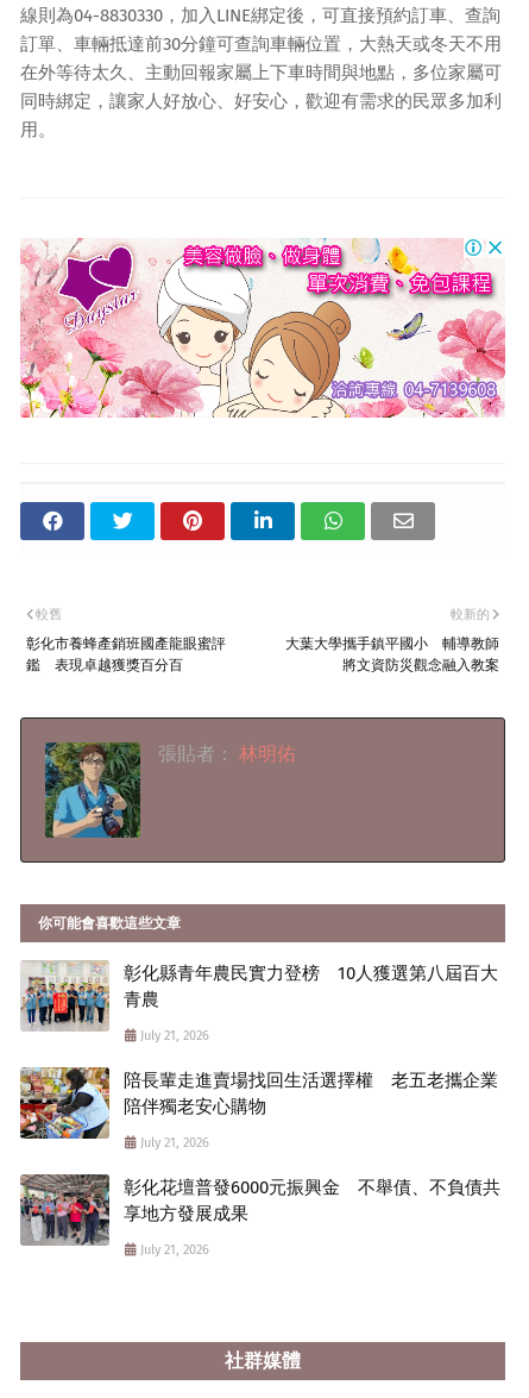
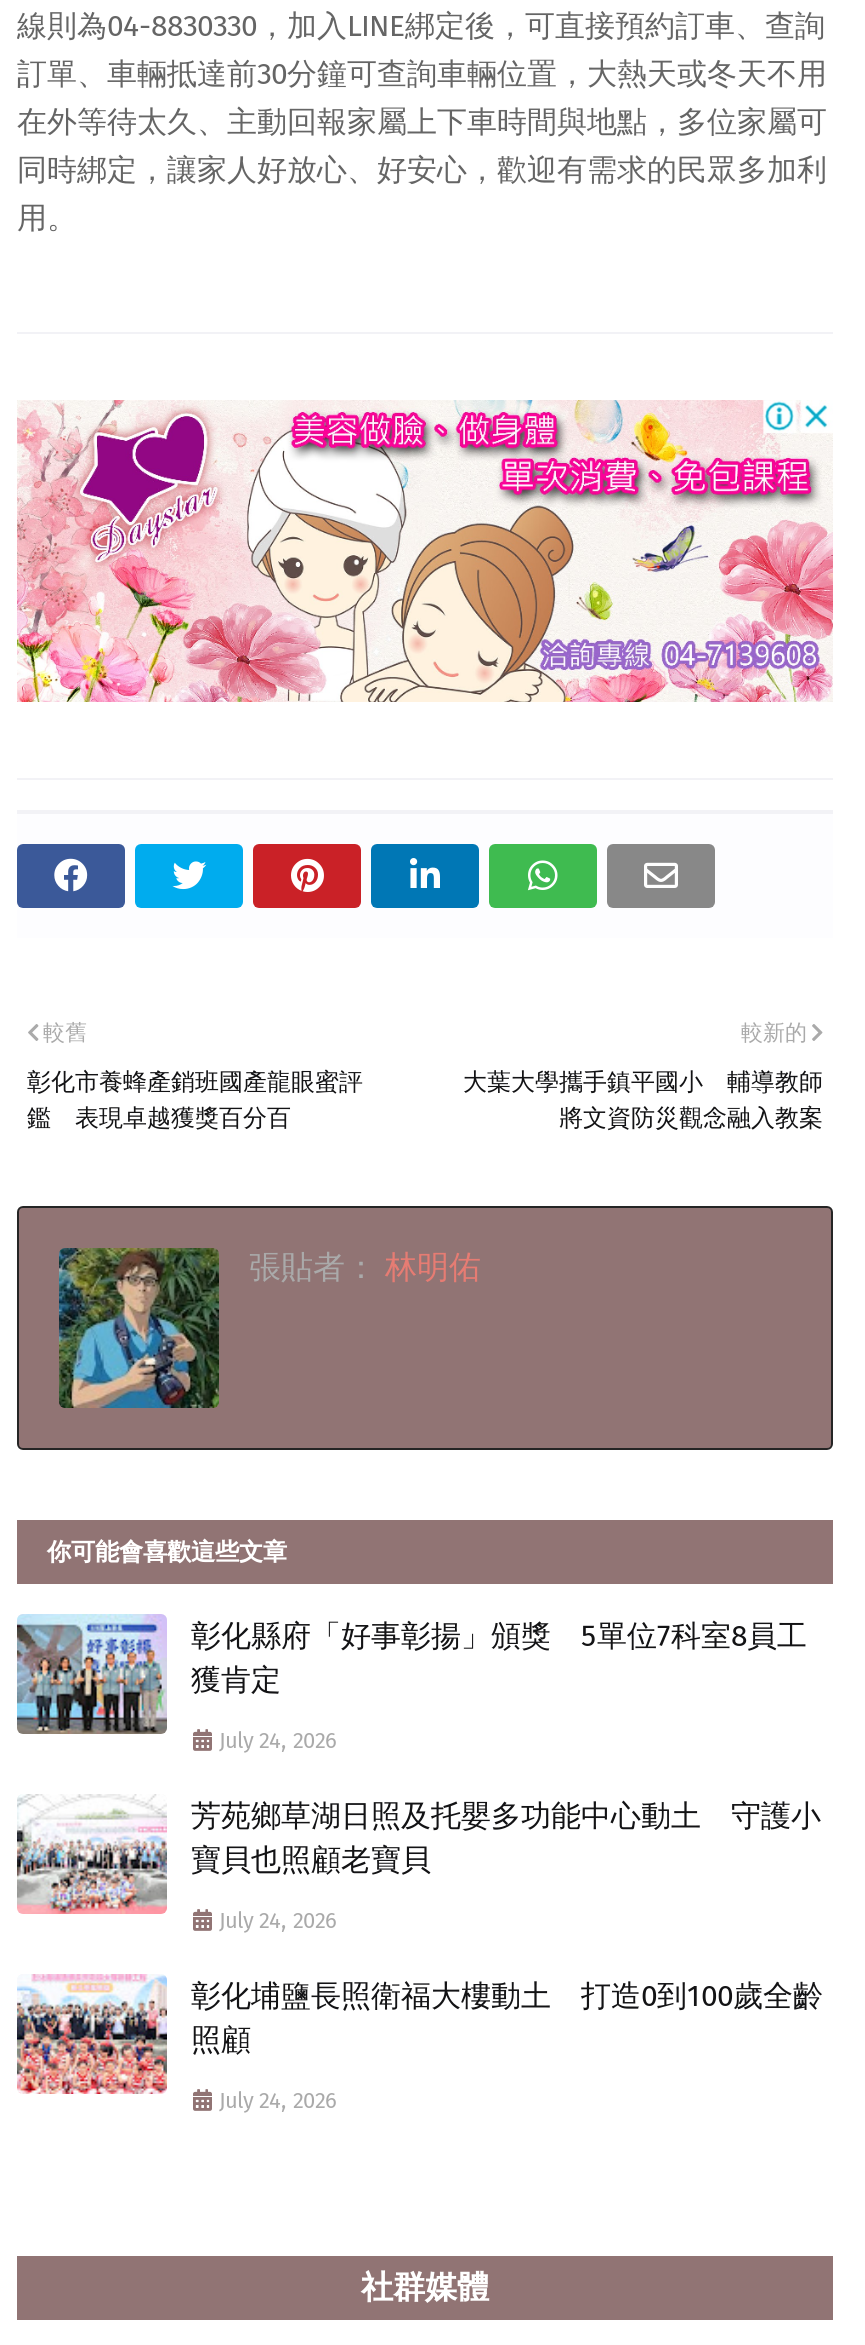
[20,960,498,1030] [image] | 彰化縣青年農民實力登榜 10人獲選第八屆百大 | 青農 -> [15,1614,807,1734] [image] | 彰化縣府「好事彰揚」頒獎 5單位7科室8員工 | 獲肯定
[140,1028,209,1043] July 21, 2026 -> [219,1728,337,1754] July 24, 2026
[19,1066,498,1140] [image] | 陪長輩走進賣場找回生活選擇權 老五老攜企業 | 陪伴獨老安心購物 -> [15,1794,821,1916] [image] | 芳苑鄉草湖日照及托嬰多功能中心動土 守護小 | 寶貝也照顧老寶貝
[140,1135,209,1151] July 21, 2026 -> [219,1908,337,1934] July 24, 2026
[19,1173,500,1246] [image] | 彰化花壇普發6000元振興金 不舉債、不負債共 | 享地方發展成果 -> [15,1974,823,2094] [image] | 彰化埔鹽長照衛福大樓動土 打造0到100歲全齡 | 照顧
[140,1242,209,1258] July 21, 2026 -> [219,2088,337,2114] July 24, 2026

